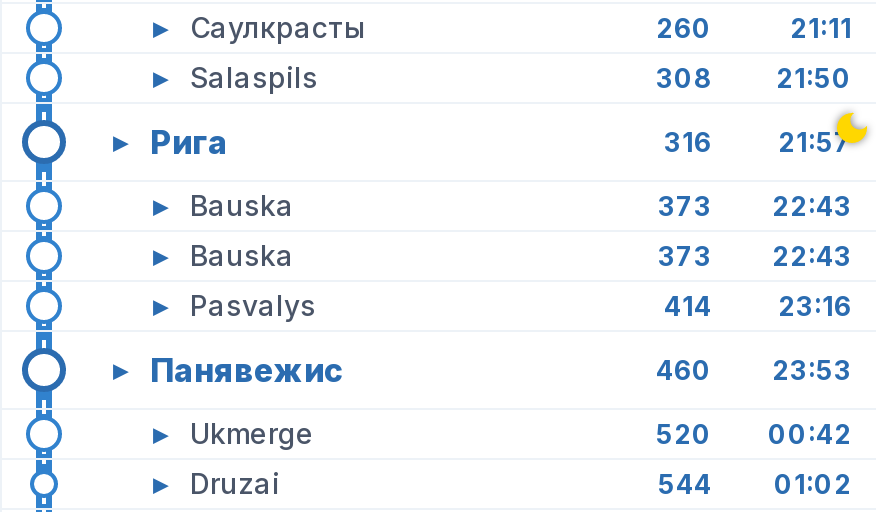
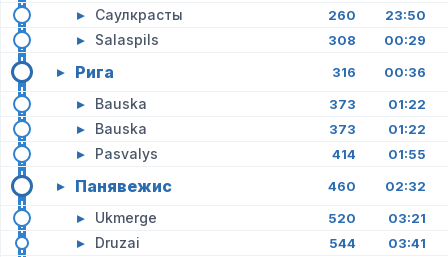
[790,12,852,44] 21:11 -> [385,7,426,23] 23:50
[656,62,852,94] 308 21:50 -> [328,32,426,48] 308 00:29
[778,126,852,158] 21:57 -> [384,64,426,80] 00:36
[658,190,852,222] 373 22:43 -> [329,96,426,112] 373 01:22
[658,240,852,272] 373 22:43 -> [329,121,426,137] 373 01:22
[778,290,852,322] 23:16 -> [388,146,426,162] 01:55
[656,354,852,386] 460 23:53 -> [328,178,426,194] 460 02:32
[656,418,852,450] 520 00:42 -> [328,210,426,226] 520 03:21
[658,468,852,500] 544 01:02 -> [329,235,426,251] 544 03:41

